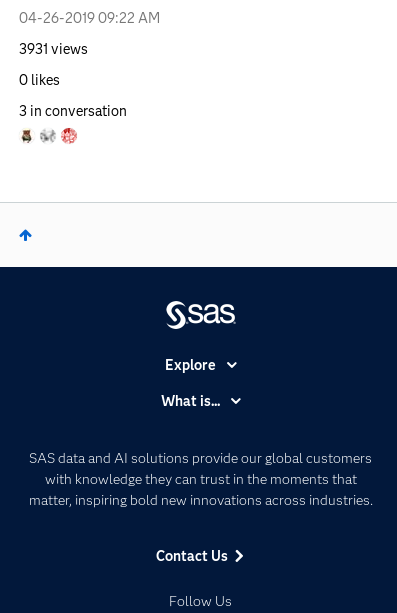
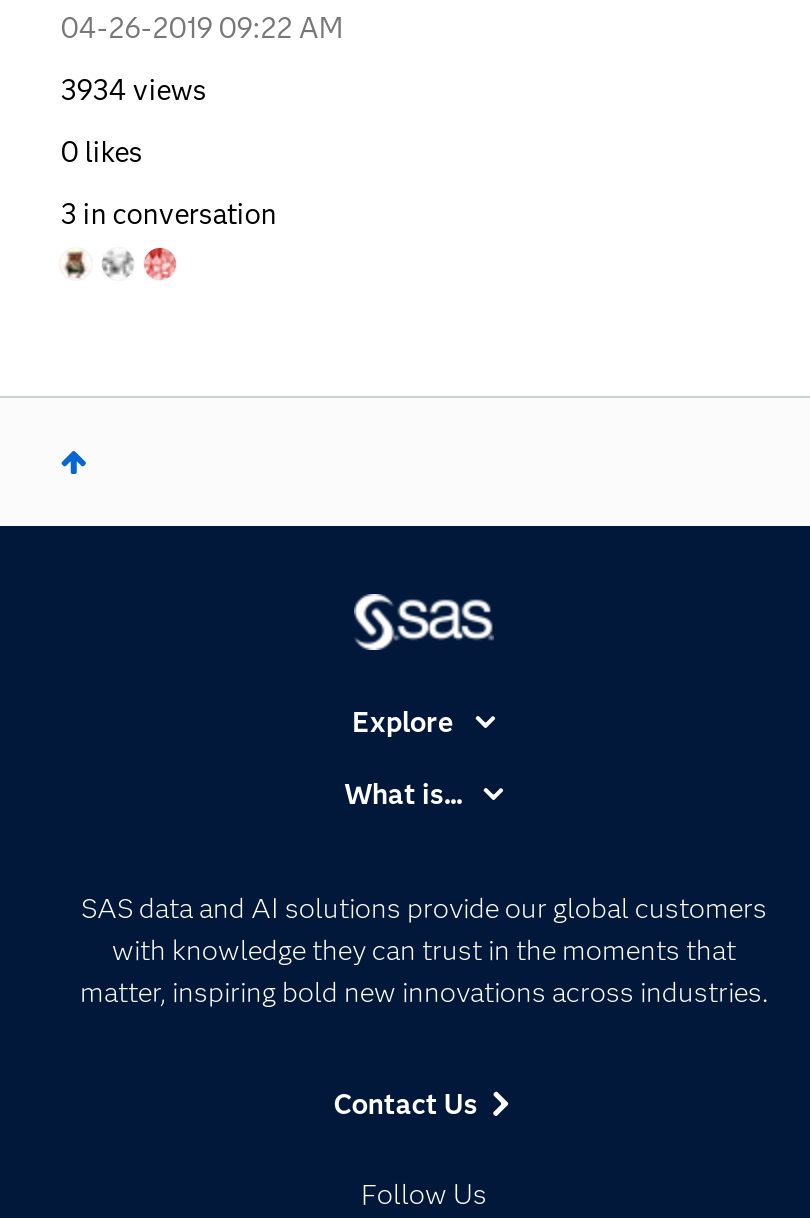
[19,40,88,58] 3931 views -> [61,72,207,108] 3934 views

